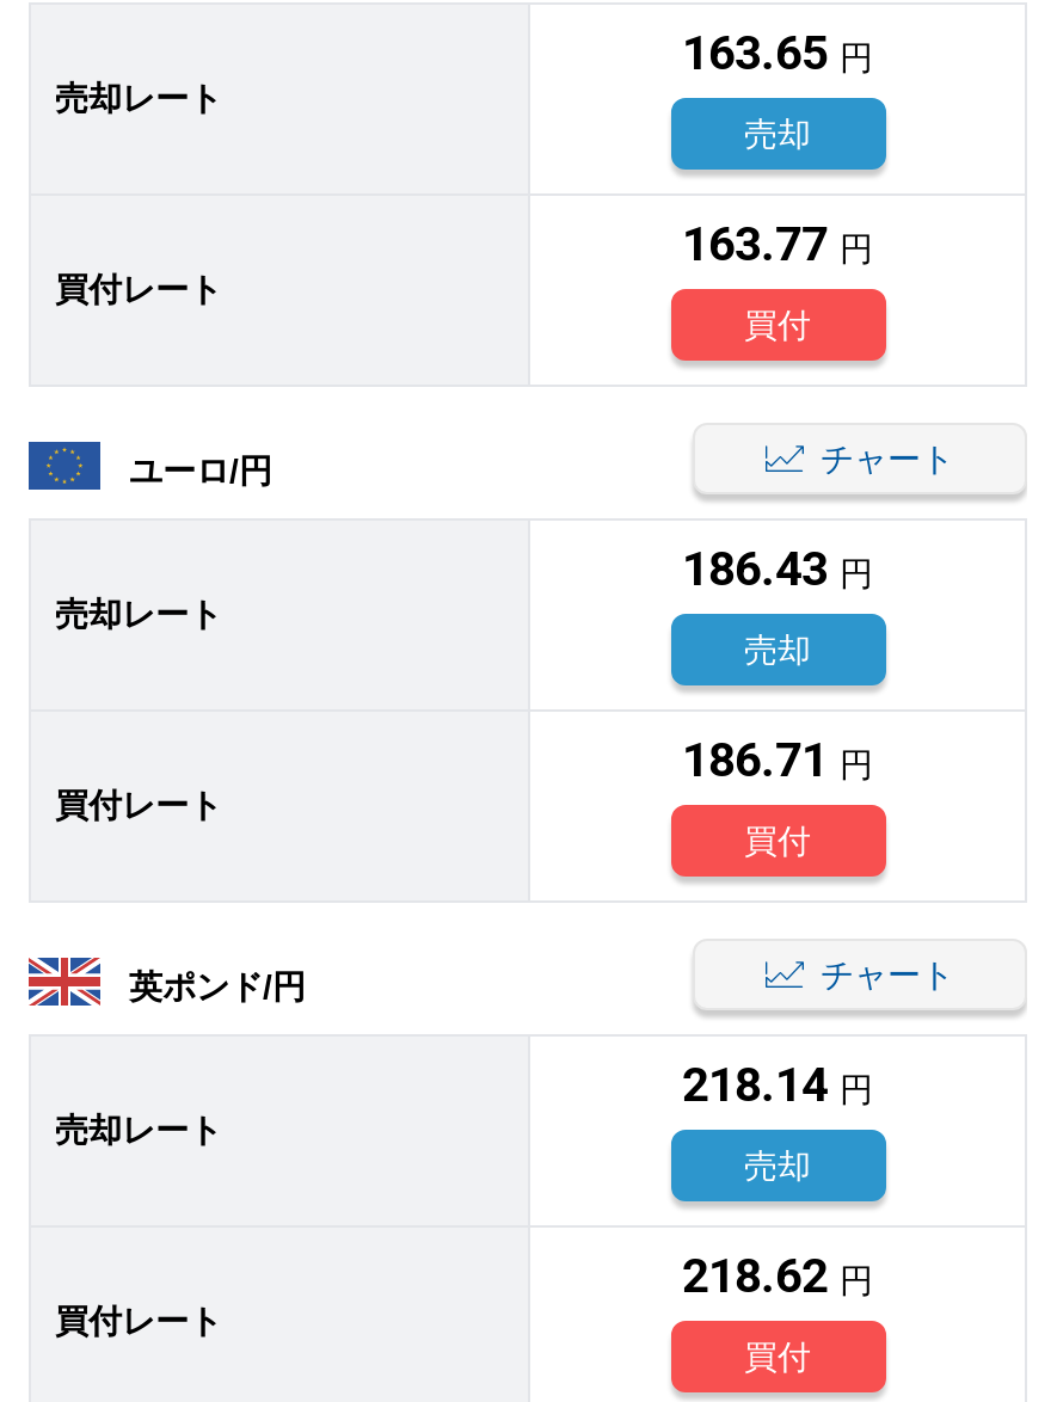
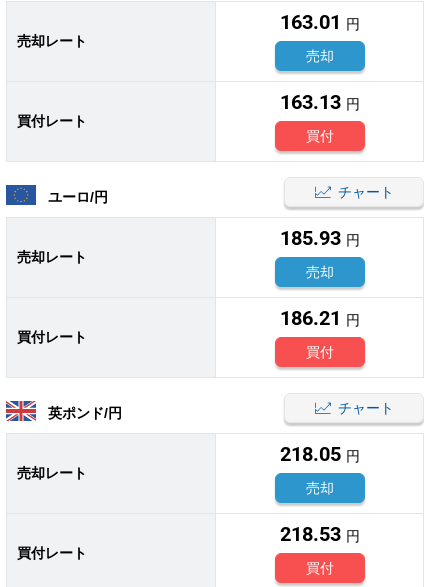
[682,23,873,80] 163.65 円 -> [279,10,359,34] 163.01 円
[682,214,873,272] 163.77 円 -> [279,90,359,114] 163.13 円
[682,539,873,596] 186.43 円 -> [279,226,359,250] 185.93 円
[682,730,873,787] 186.71 円 -> [279,306,359,330] 186.21 円
[682,1055,873,1112] 218.14 円 -> [279,442,359,466] 218.05 円
[682,1246,873,1303] 218.62 円 -> [279,522,359,546] 218.53 円

